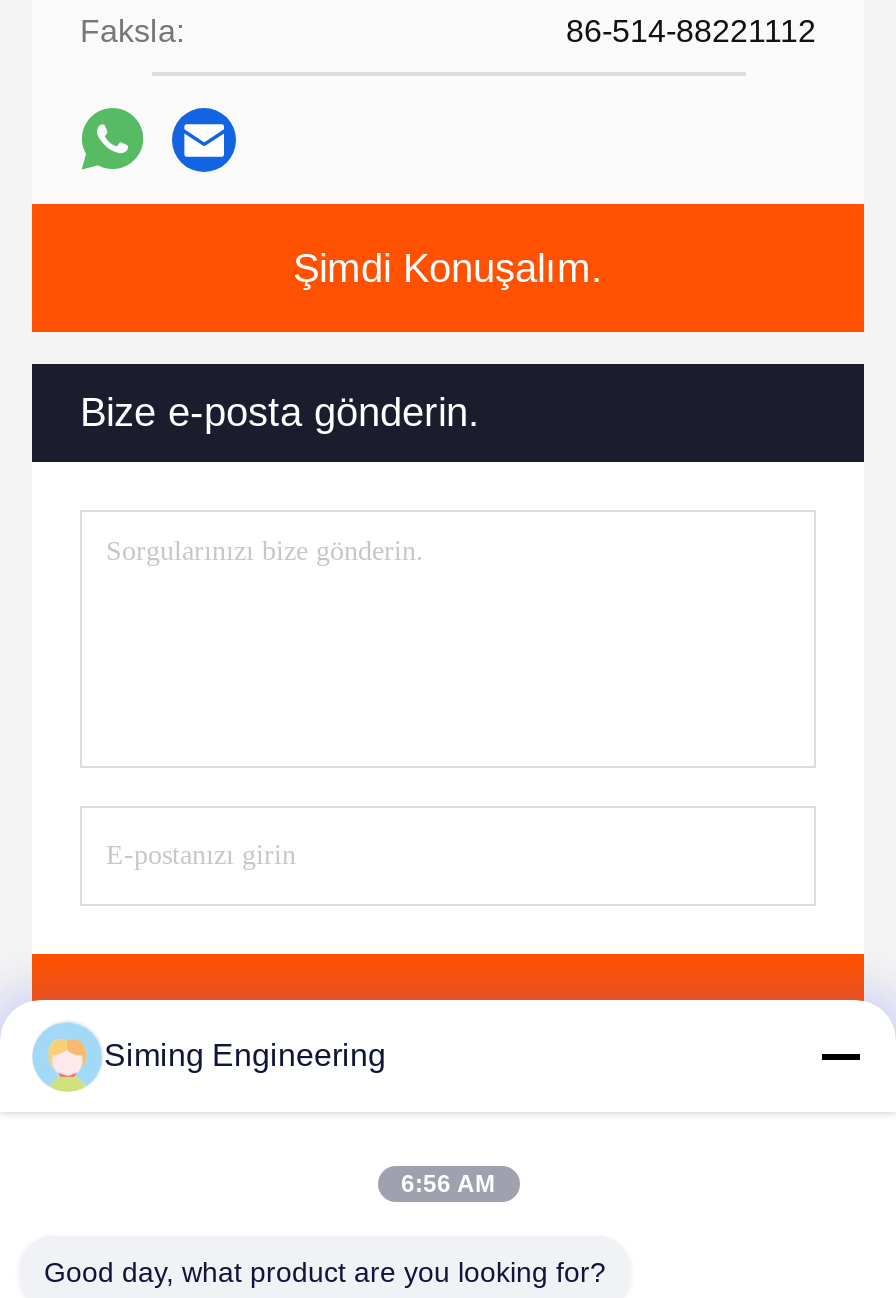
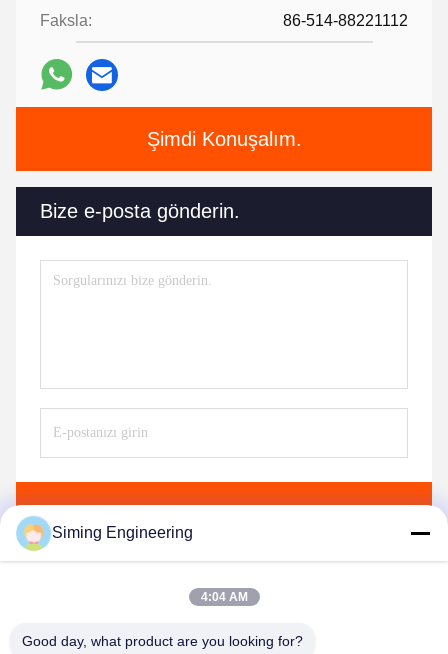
[401,1170,495,1198] 6:56 AM -> [200,590,247,604] 4:04 AM

